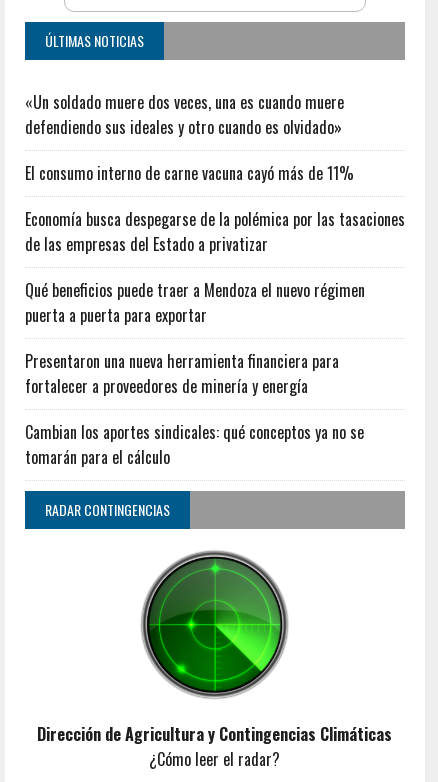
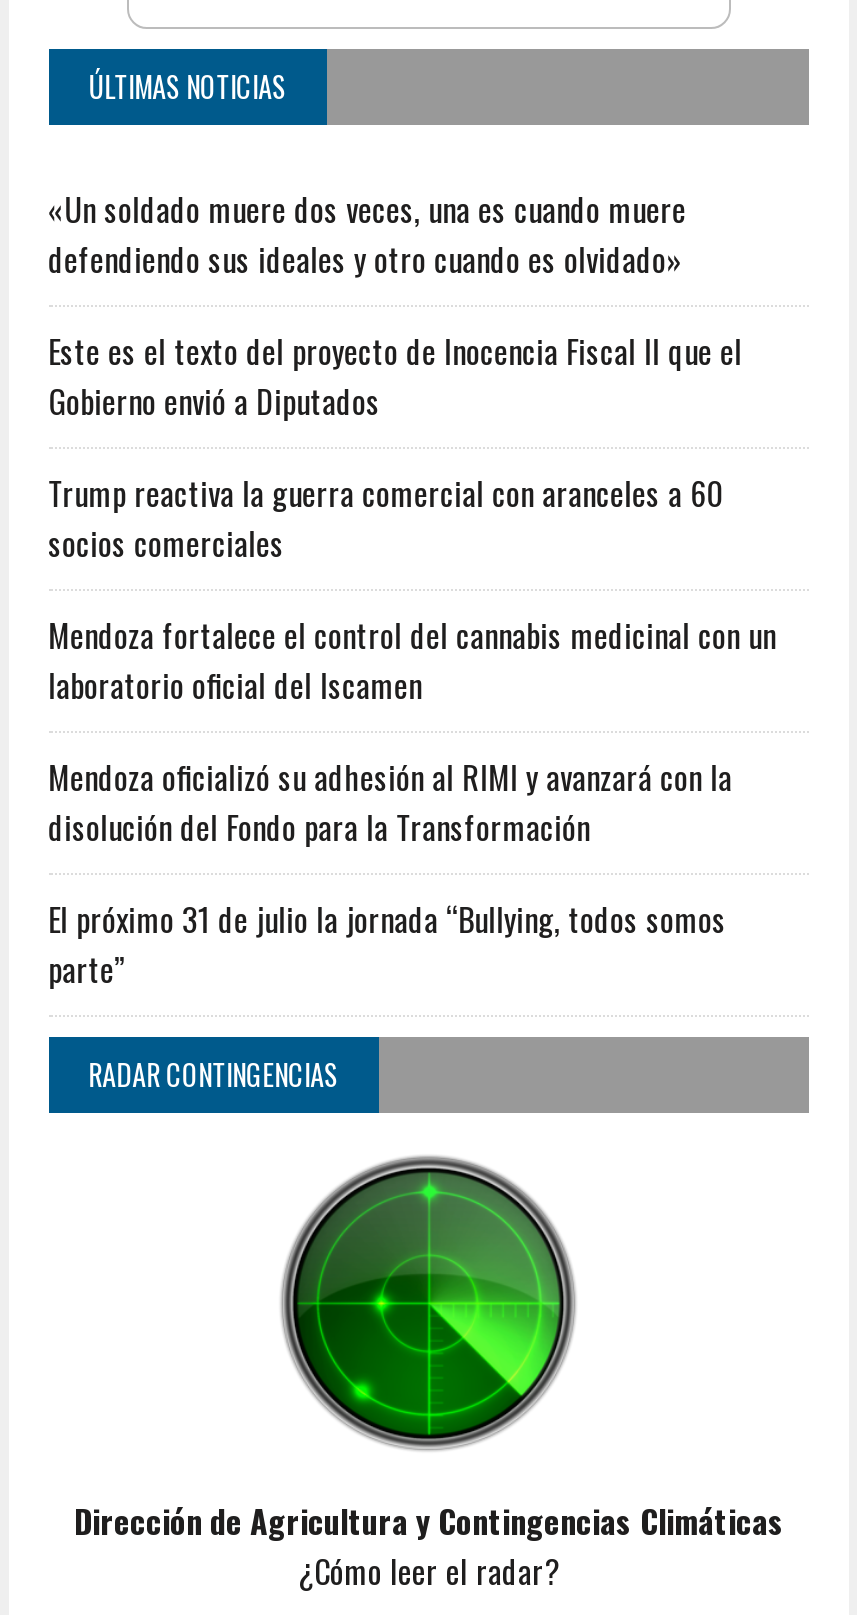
[25,161,354,185] El consumo interno de carne vacuna cayó más de 11% -> [48,326,742,424] Este es el texto del proyecto de Inocencia Fiscal II que el | Gobierno envió a Diputados
[25,207,405,256] Economía busca despegarse de la polémica por las tasaciones | de las empresas del Estado a privatizar -> [48,468,724,566] Trump reactiva la guerra comercial con aranceles a 60 | socios comerciales
[25,278,365,327] Qué beneficios puede traer a Mendoza el nuevo régimen | puerta a puerta para exportar -> [48,610,776,708] Mendoza fortalece el control del cannabis medicinal con un | laboratorio oficial del Iscamen
[25,349,339,398] Presentaron una nueva herramienta financiera para | fortalecer a proveedores de minería y energía -> [48,752,732,850] Mendoza oficializó su adhesión al RIMI y avanzará con la | disolución del Fondo para la Transformación
[25,420,364,469] Cambian los aportes sindicales: qué conceptos ya no se | tomarán para el cálculo -> [48,894,726,992] El próximo 31 de julio la jornada “Bullying, todos somos | parte”

